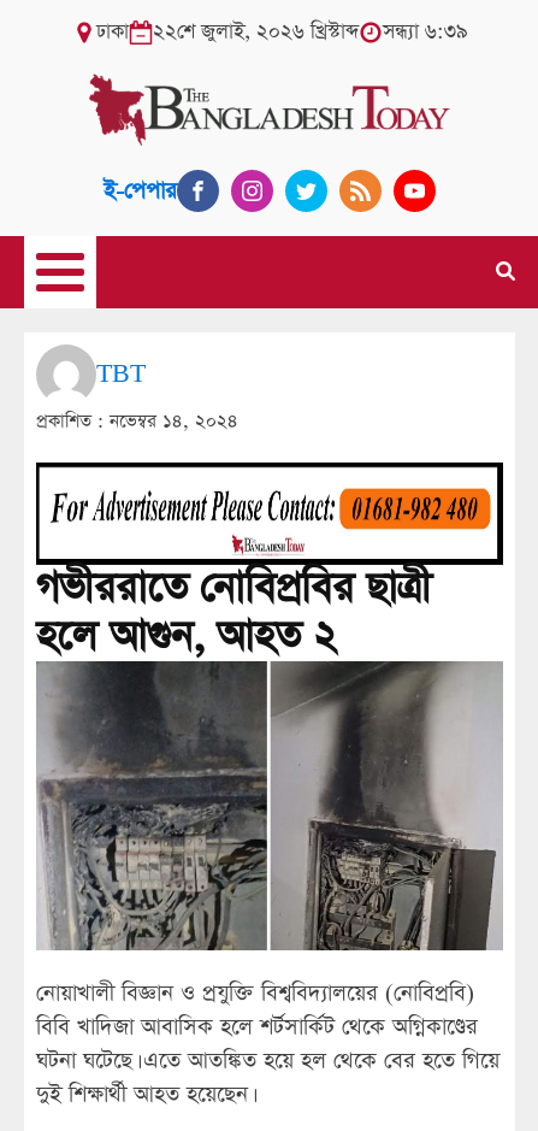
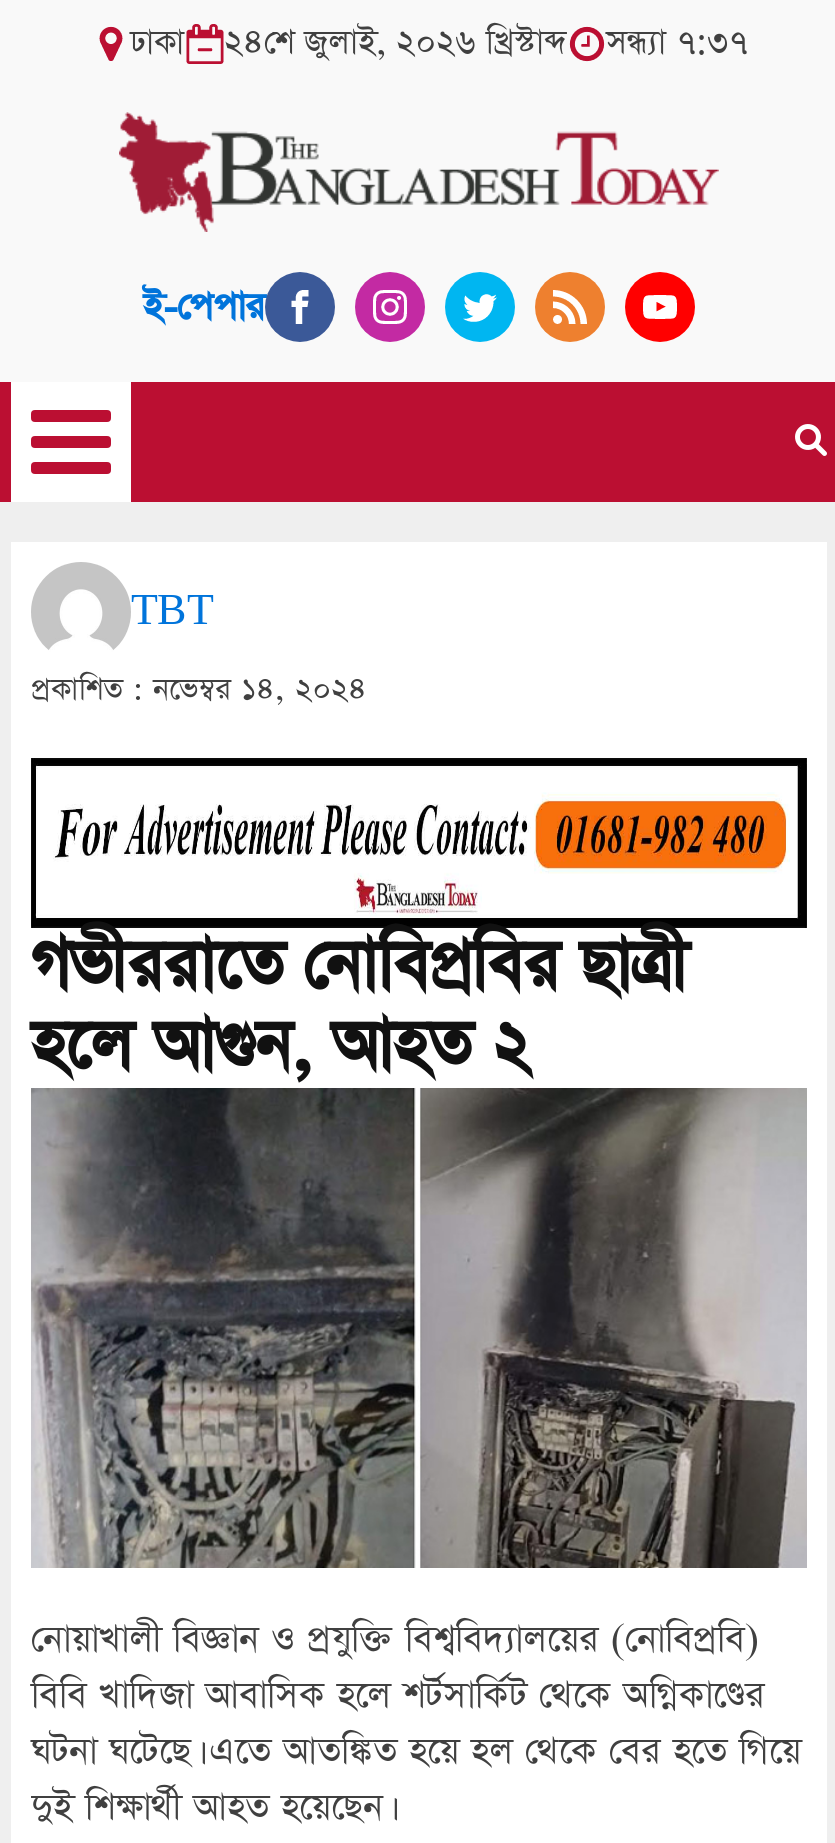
[152,18,358,46] ২২শে জুলাই, ২০২৬ খ্রিস্টাব্দ -> [224,20,566,66] ২৪শে জুলাই, ২০২৬ খ্রিস্টাব্দ
[382,18,468,46] সন্ধ্যা ৬:৩৯ -> [606,20,748,66] সন্ধ্যা ৭:৩৭

